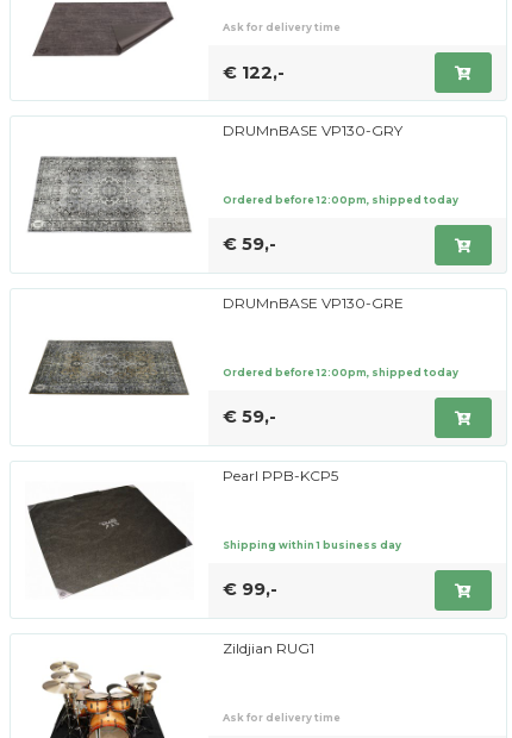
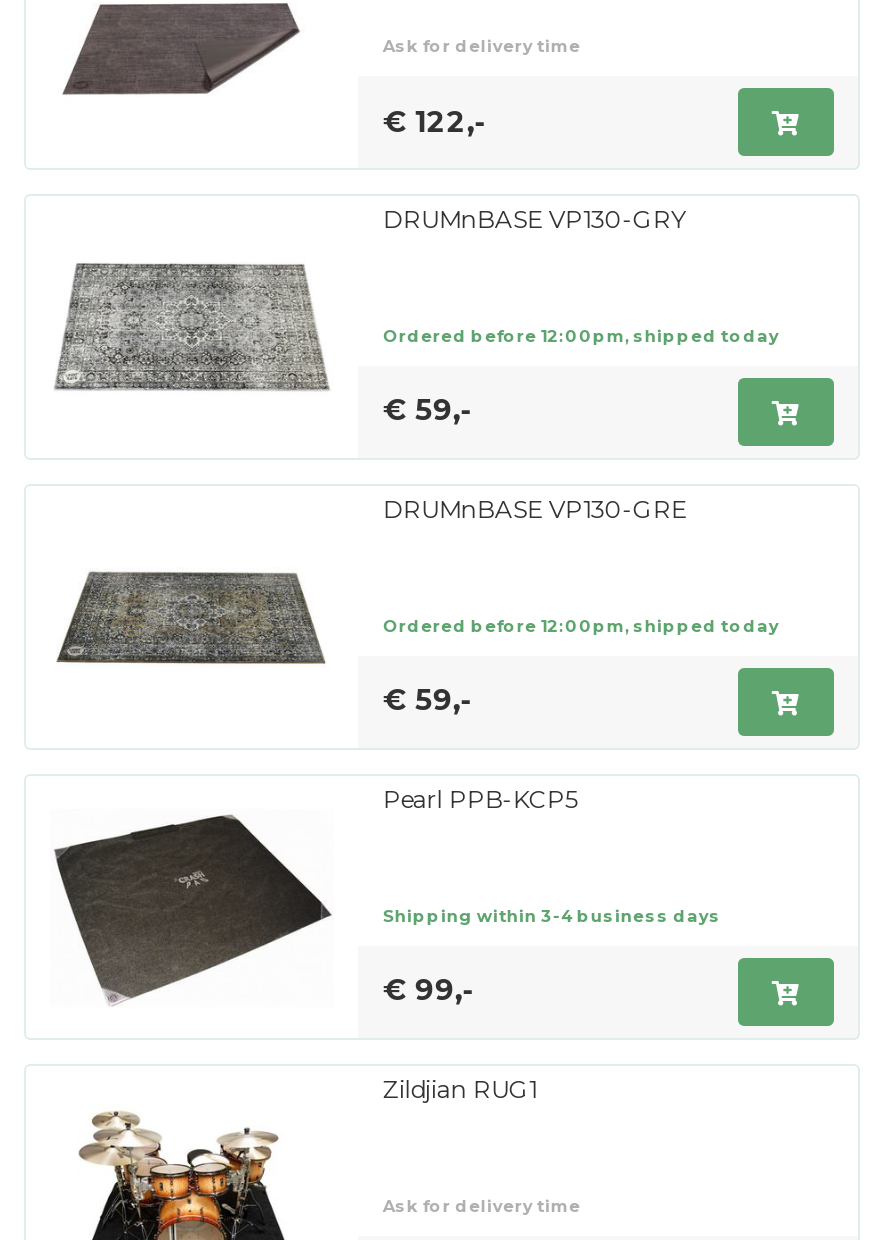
[223,539,402,551] Shipping within 1 business day -> [383,906,721,926] Shipping within 3-4 business days

